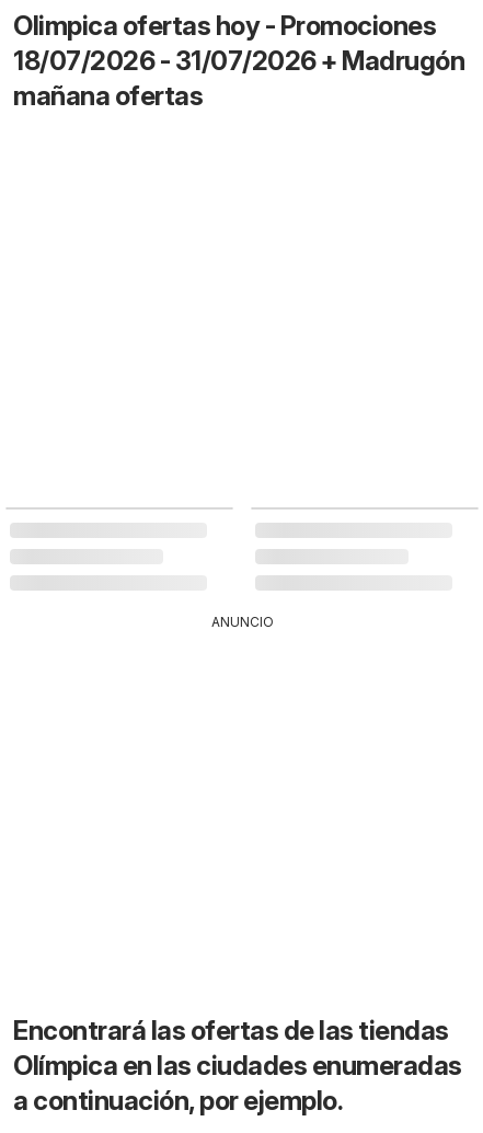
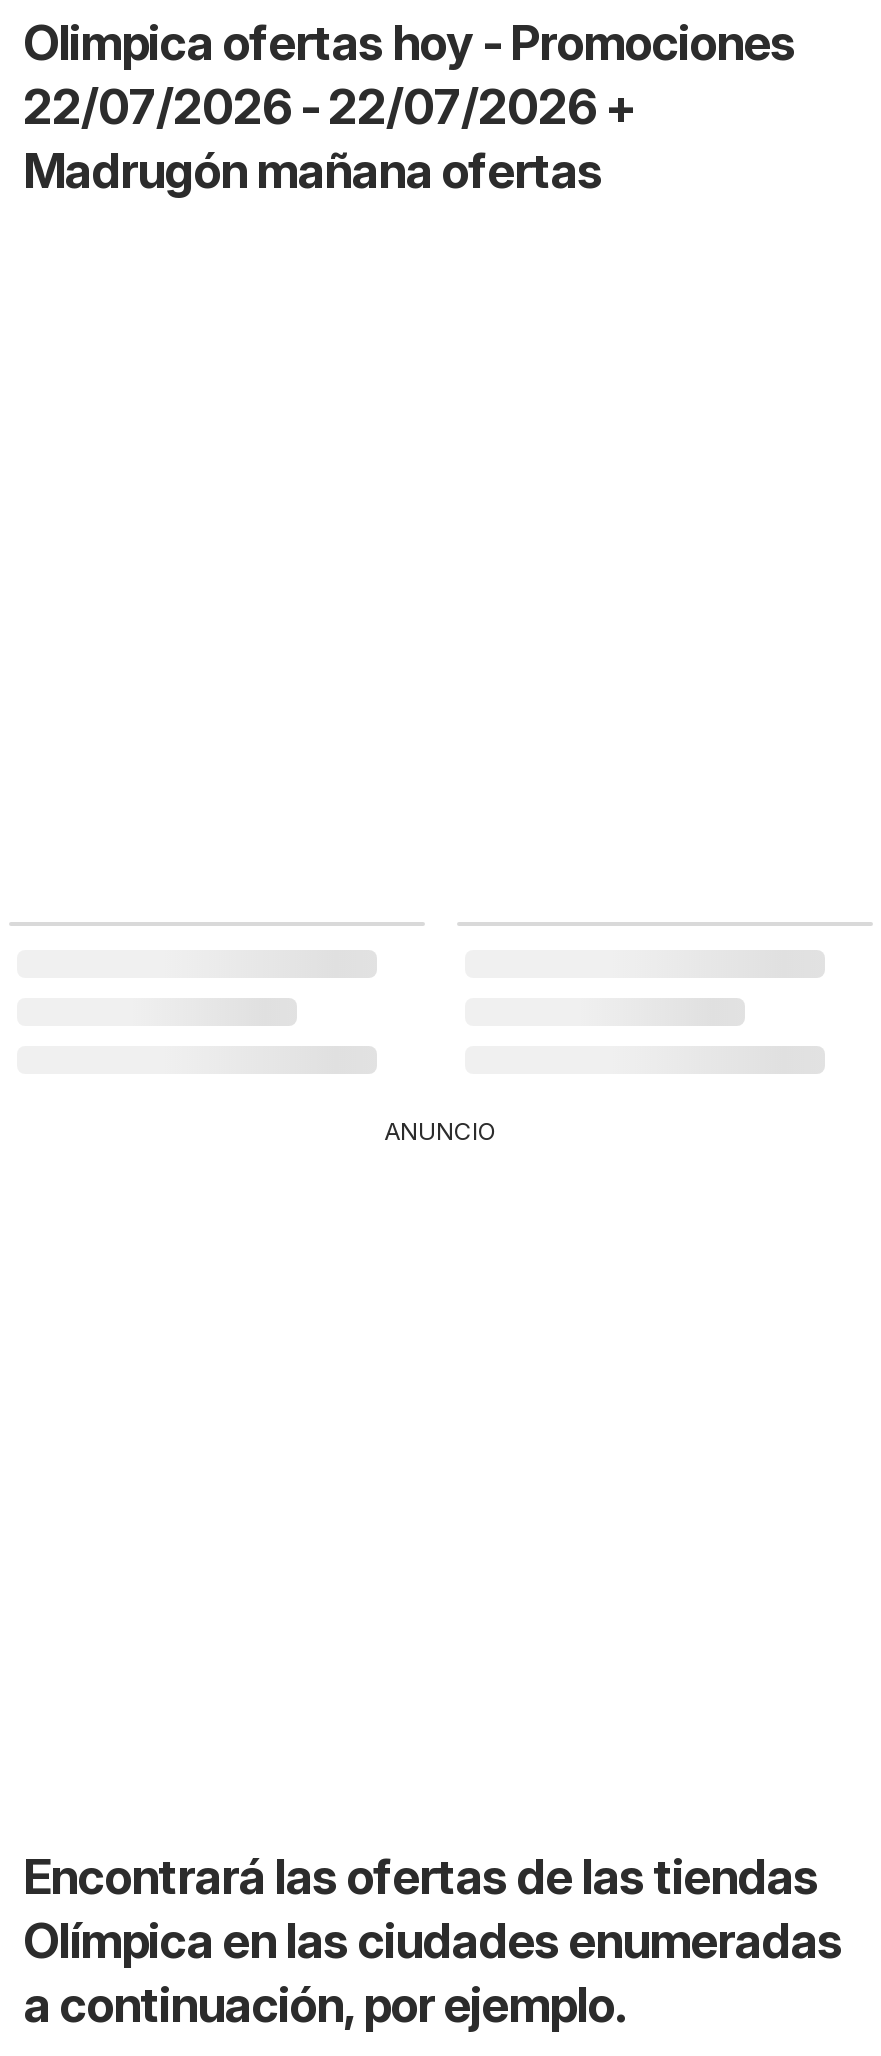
[13,45,464,112] 18/07/2026 - 31/07/2026 + Madrugón | mañana ofertas -> [23,78,634,200] 22/07/2026 - 22/07/2026 + | Madrugón mañana ofertas

